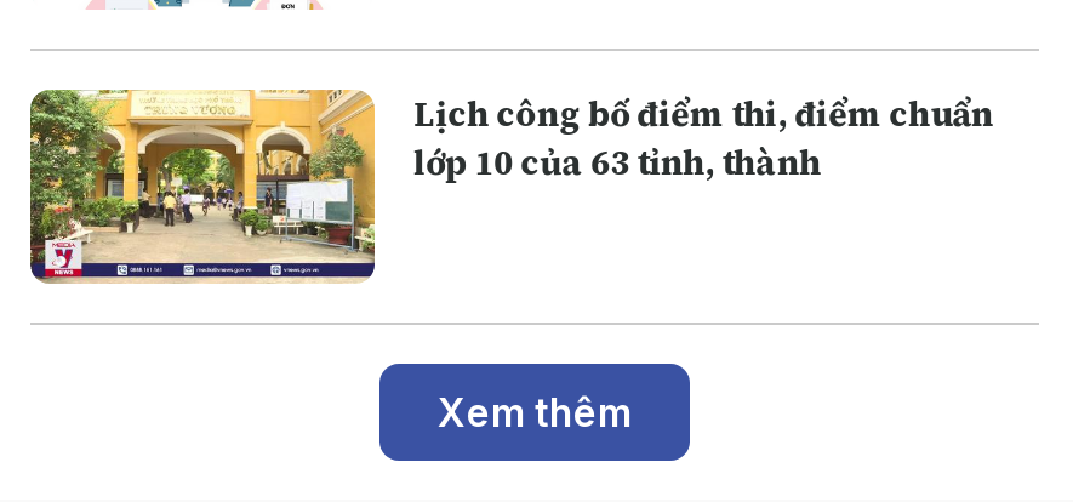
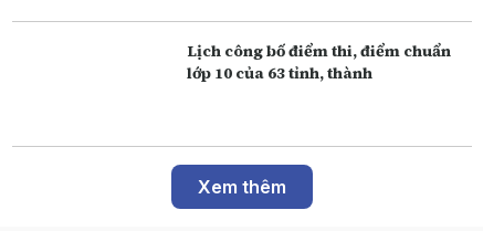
[28,87,377,286] [image] -> none

